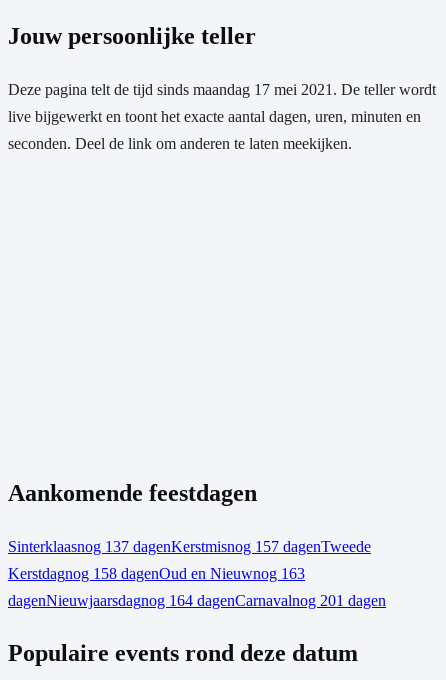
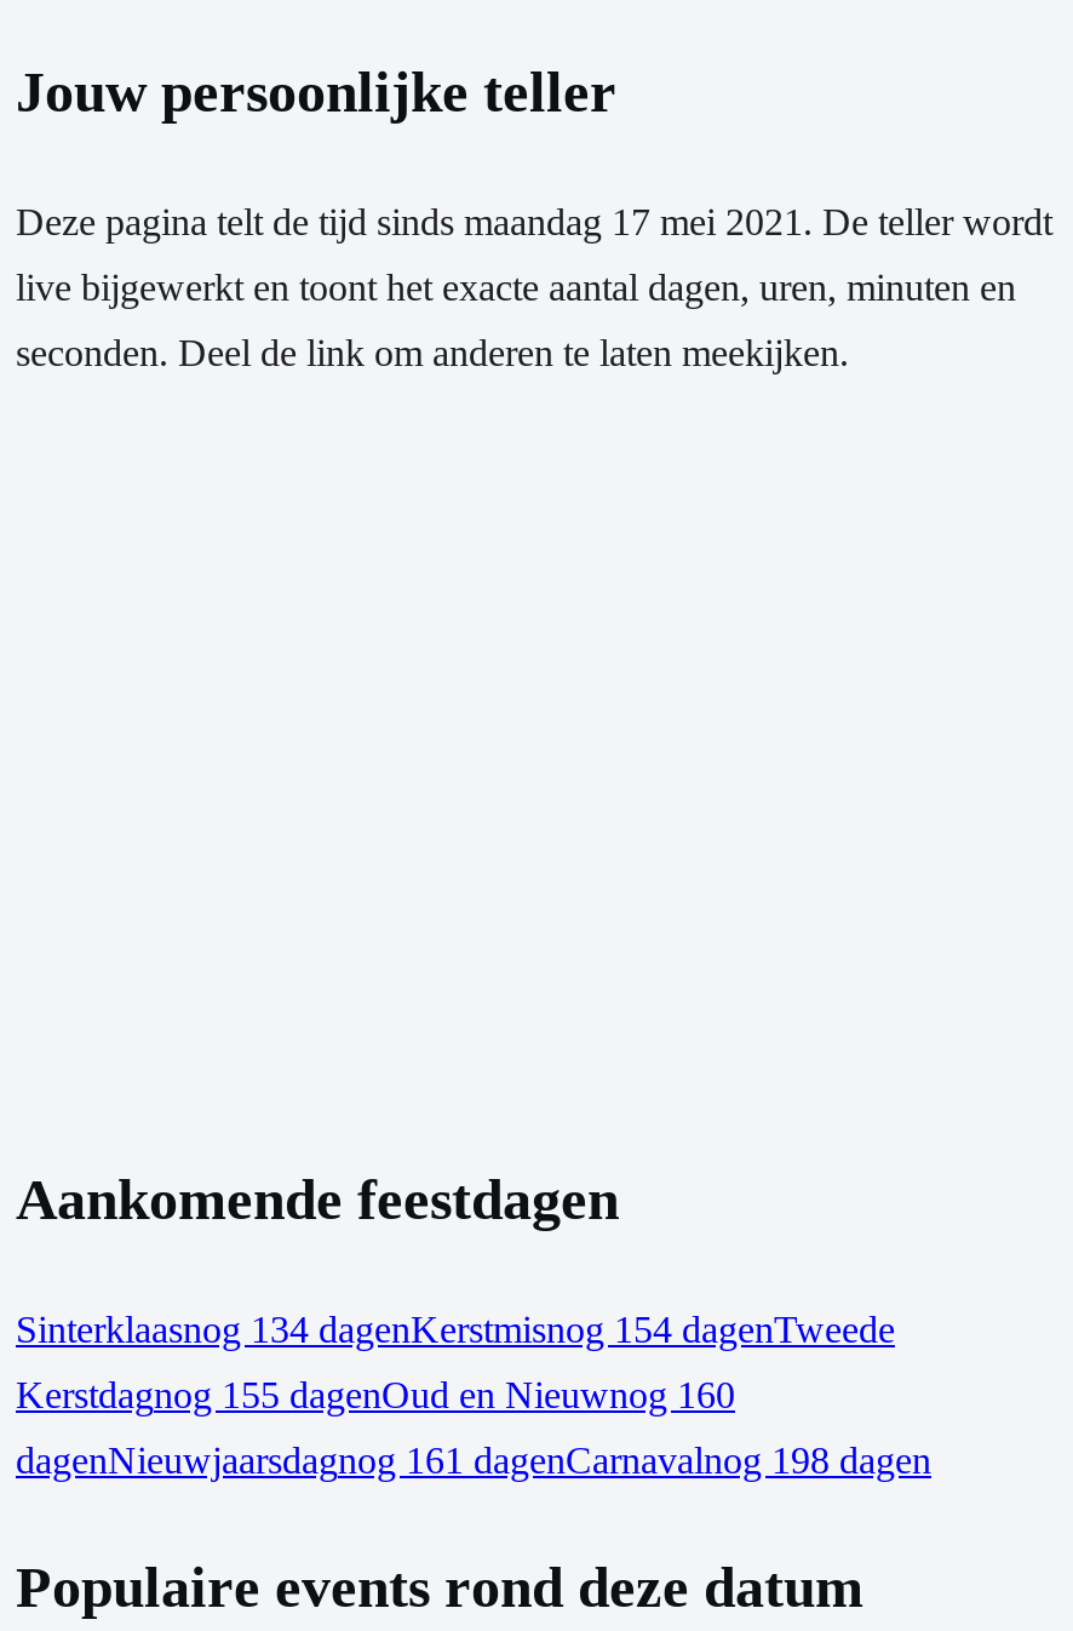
[8,537,371,554] Sinterklaasnog 137 dagenKerstmisnog 157 dagenTweede -> [16,1307,895,1349] Sinterklaasnog 134 dagenKerstmisnog 154 dagenTweede
[8,564,305,581] Kerstdagnog 158 dagenOud en Nieuwnog 163 -> [16,1373,735,1414] Kerstdagnog 155 dagenOud en Nieuwnog 160
[8,591,386,608] dagenNieuwjaarsdagnog 164 dagenCarnavalnog 201 dagen -> [16,1438,931,1480] dagenNieuwjaarsdagnog 161 dagenCarnavalnog 198 dagen

